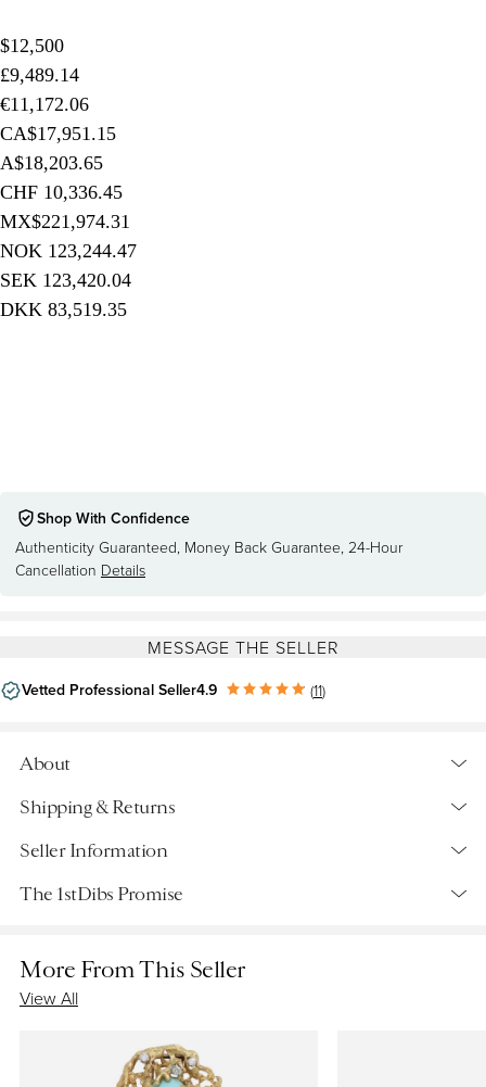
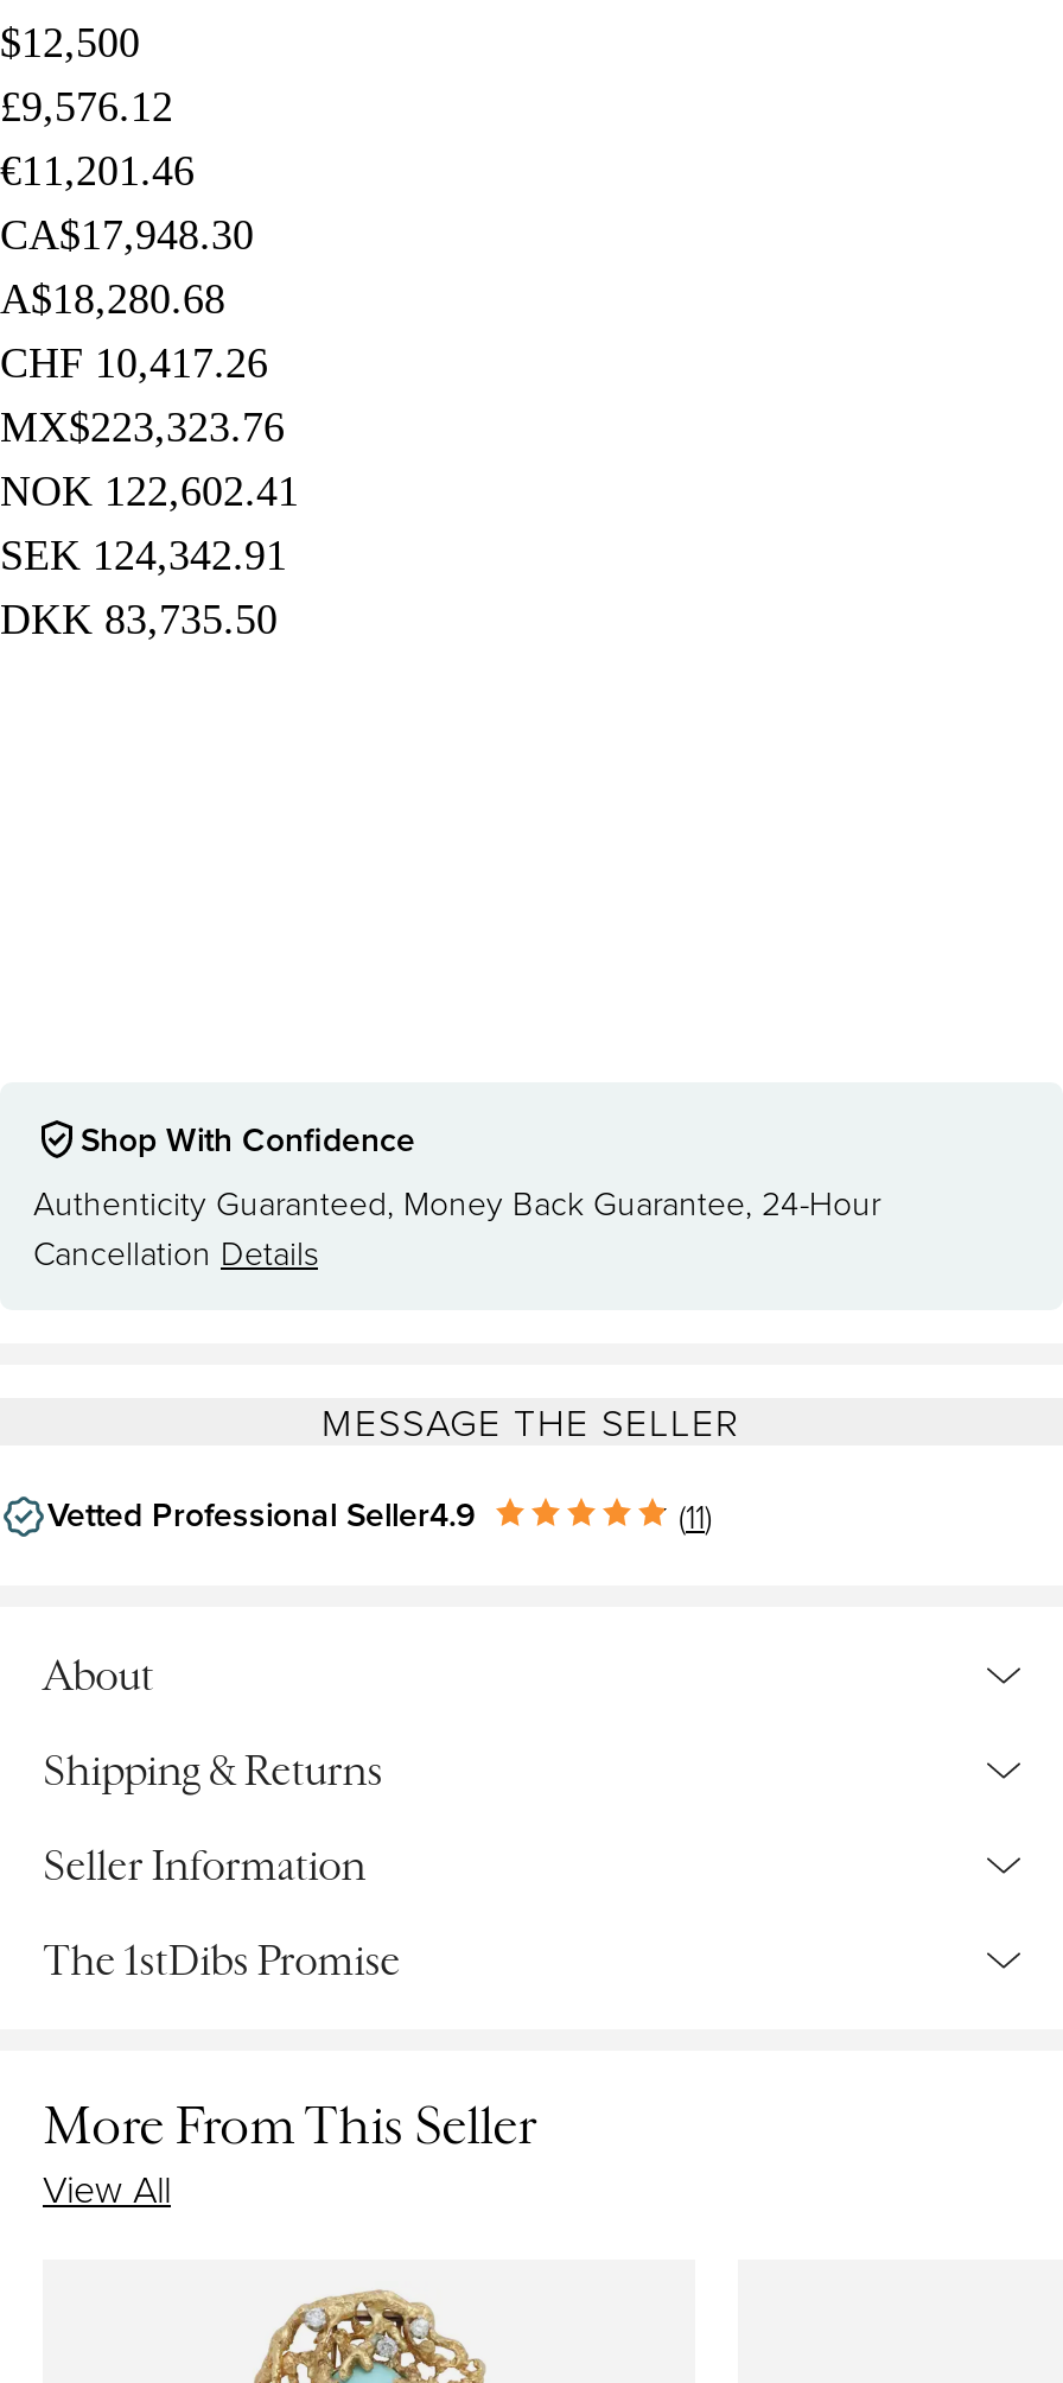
[0,64,137,320] £9,489.14 | €11,172.06 | CA$17,951.15 | A$18,203.65 | CHF 10,336.45 | MX$221,974.31 | NOK 123,244.47 | SEK 123,420.04 | DKK 83,519.35 -> [0,83,299,643] £9,576.12 | €11,201.46 | CA$17,948.30 | A$18,280.68 | CHF 10,417.26 | MX$223,323.76 | NOK 122,602.41 | SEK 124,342.91 | DKK 83,735.50

